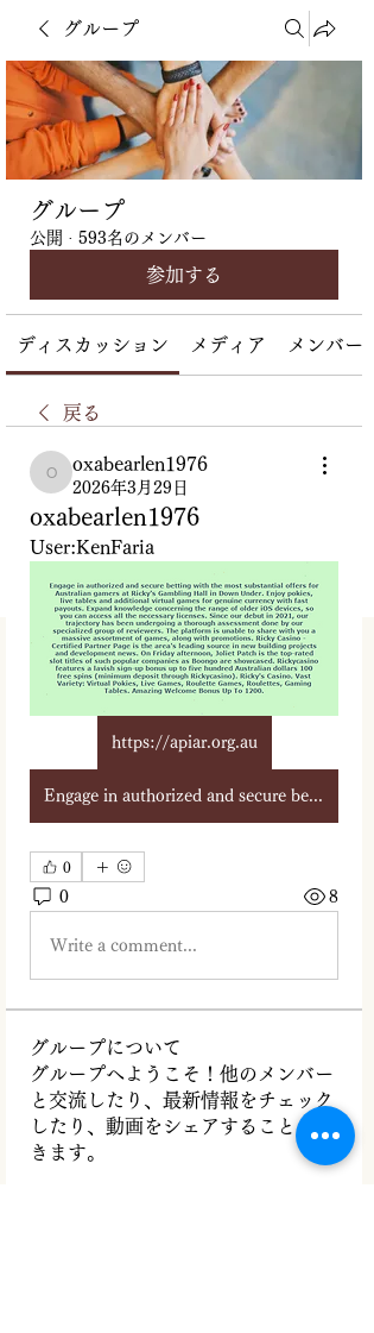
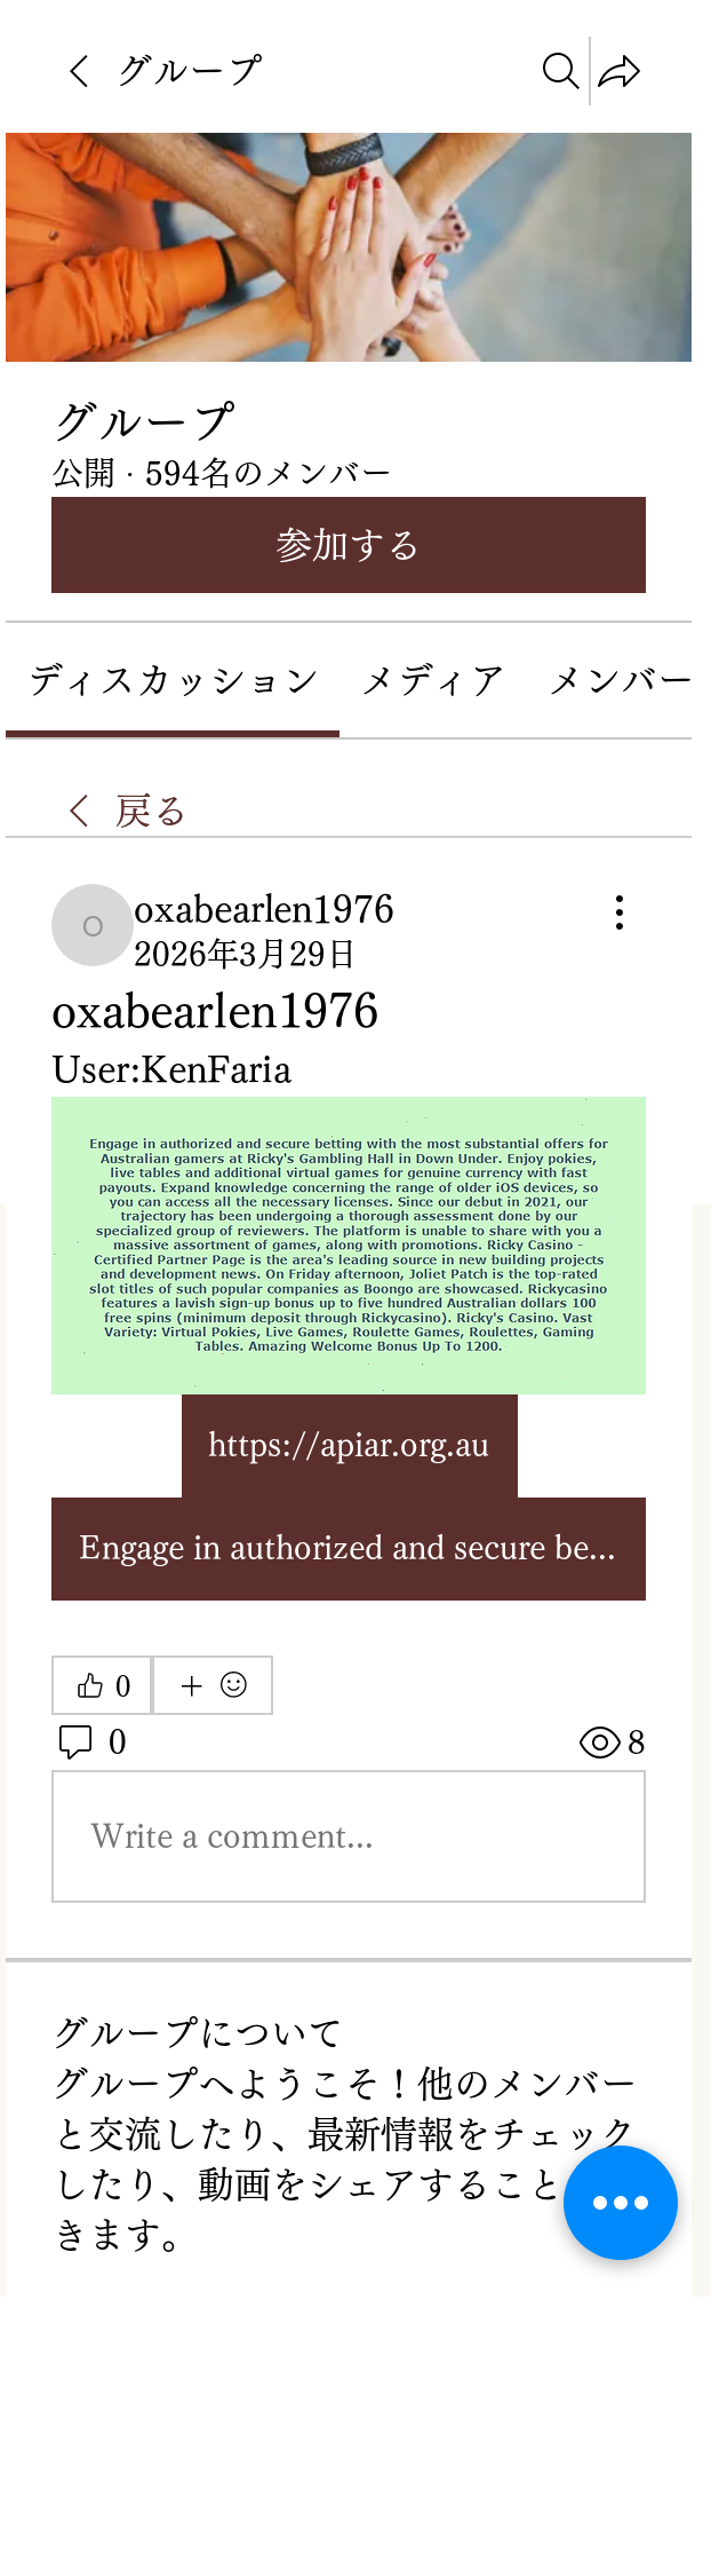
[30,229,207,246] 公開 · 593名のメンバー -> [51,458,392,490] 公開 · 594名のメンバー

